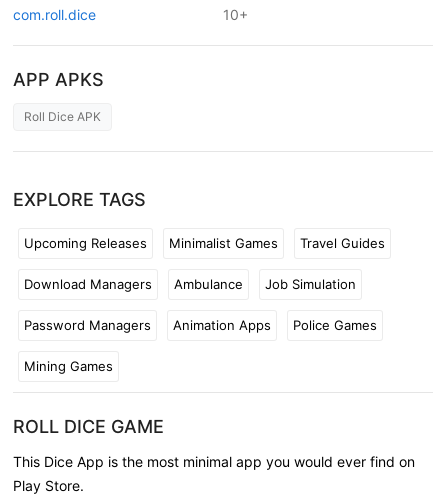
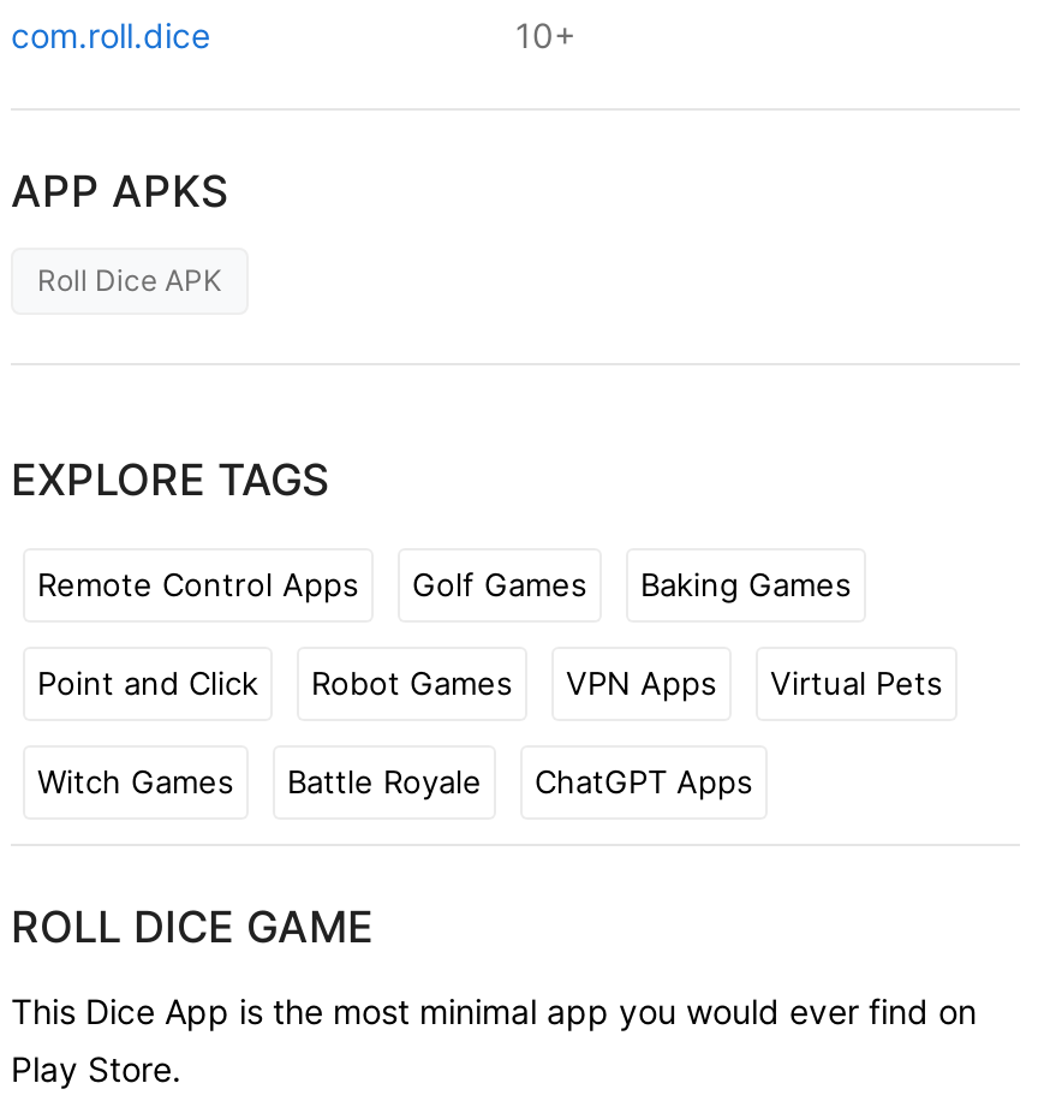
[24,234,385,373] Upcoming Releases | Minimalist Games | Travel Guides | Download Managers | Ambulance | Job Simulation | Password Managers | Animation Apps | Police Games | Mining Games -> [37,564,943,799] Remote Control Apps | Golf Games | Baking Games | Point and Click | Robot Games | VPN Apps | Virtual Pets | Witch Games | Battle Royale | ChatGPT Apps

